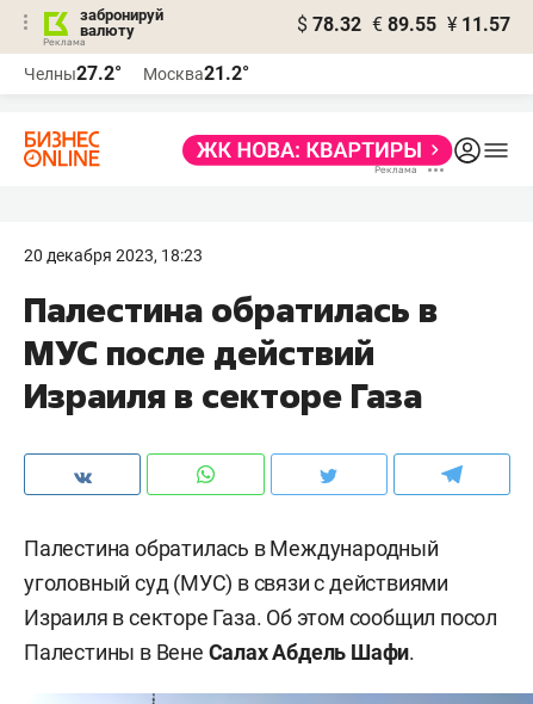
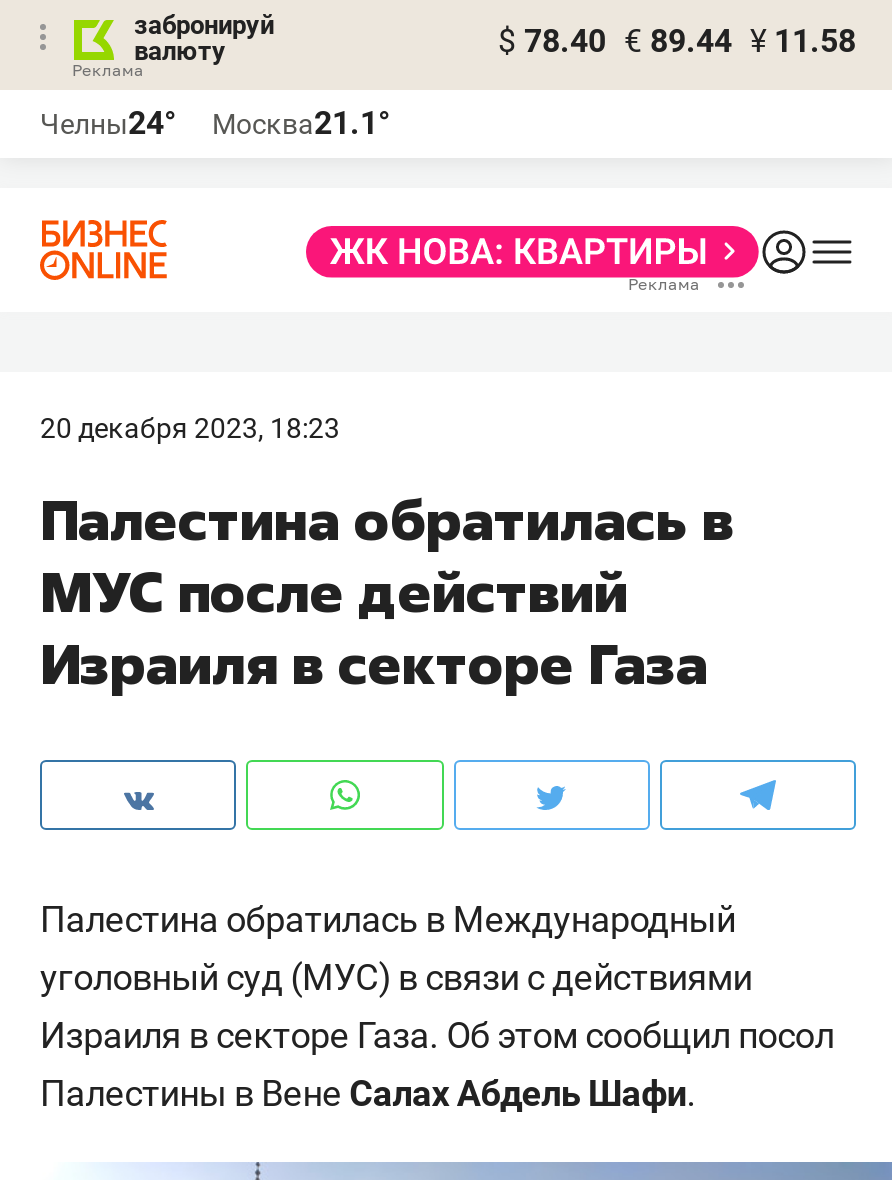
[297,13,510,36] $ 78.32 € 89.55 ¥ 11.57 -> [498,22,856,60] $ 78.40 € 89.44 ¥ 11.58
[24,62,122,85] Челны27.2° -> [40,104,176,142] Челны24°
[143,62,249,85] Москва21.2° -> [212,104,390,142] Москва21.1°

